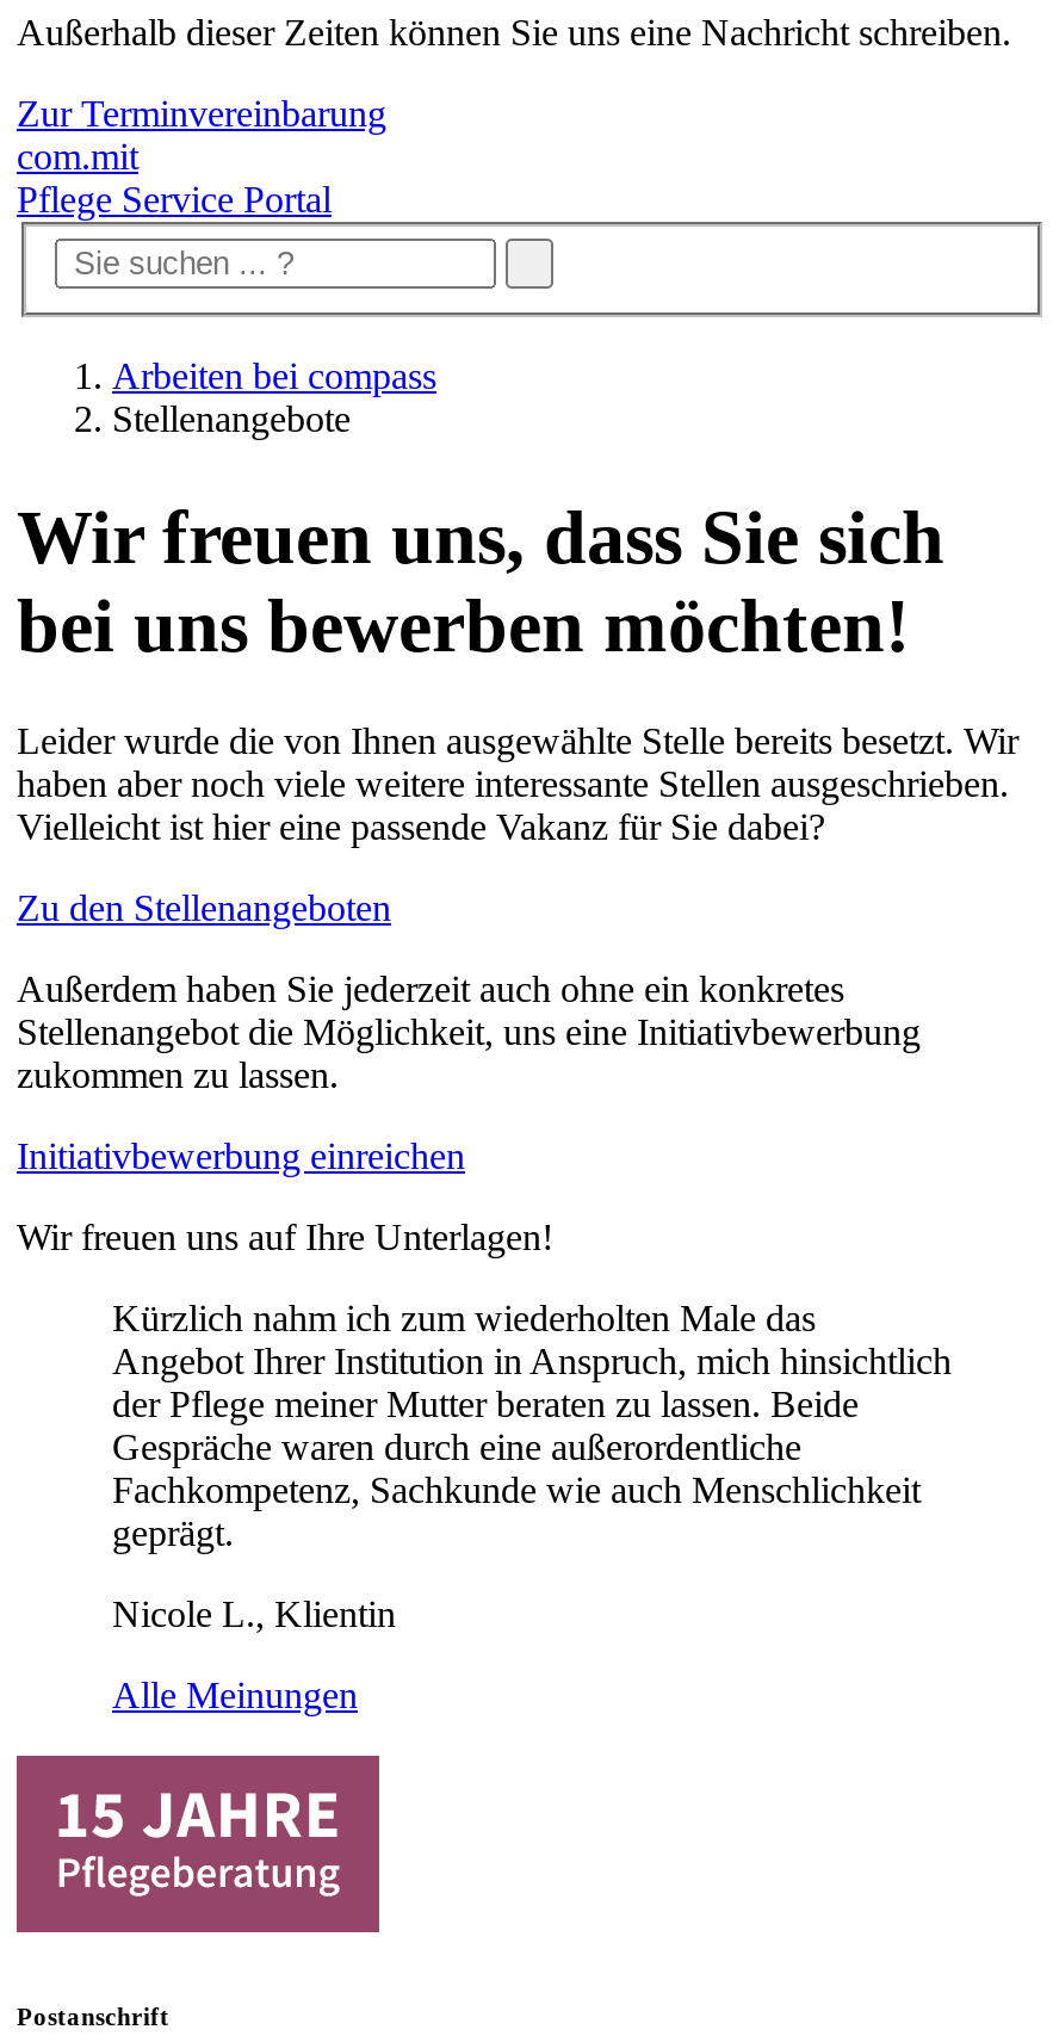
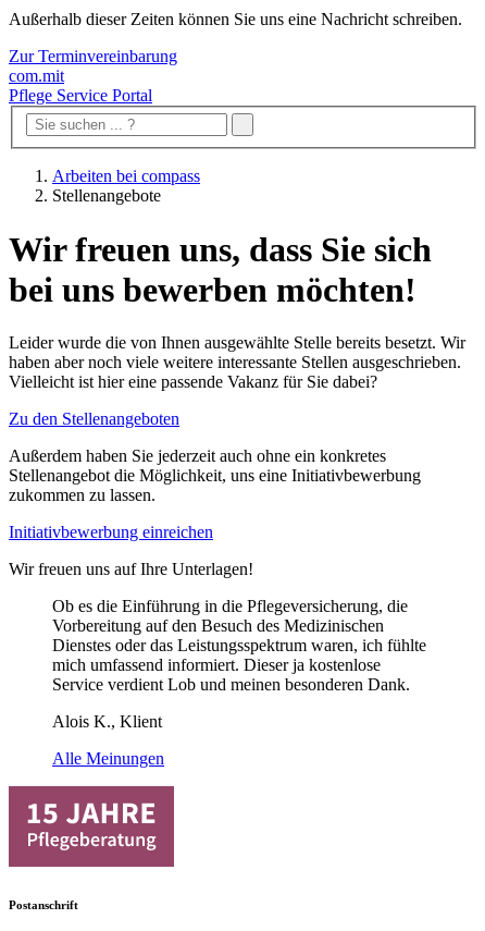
[112,1298,952,1553] Kürzlich nahm ich zum wiederholten Male das | Angebot Ihrer Institution in Anspruch, mich hinsichtlich | der Pflege meiner Mutter beraten zu lassen. Beide | Gespräche waren durch eine außerordentliche | Fachkompetenz, Sachkunde wie auch Menschlichkeit | geprägt. -> [52,597,426,694] Ob es die Einführung in die Pflegeversicherung, die | Vorbereitung auf den Besuch des Medizinischen | Dienstes oder das Leistungsspektrum waren, ich fühlte | mich umfassend informiert. Dieser ja kostenlose | Service verdient Lob und meinen besonderen Dank.
[112,1594,396,1634] Nicole L., Klientin -> [52,712,162,731] Alois K., Klient

